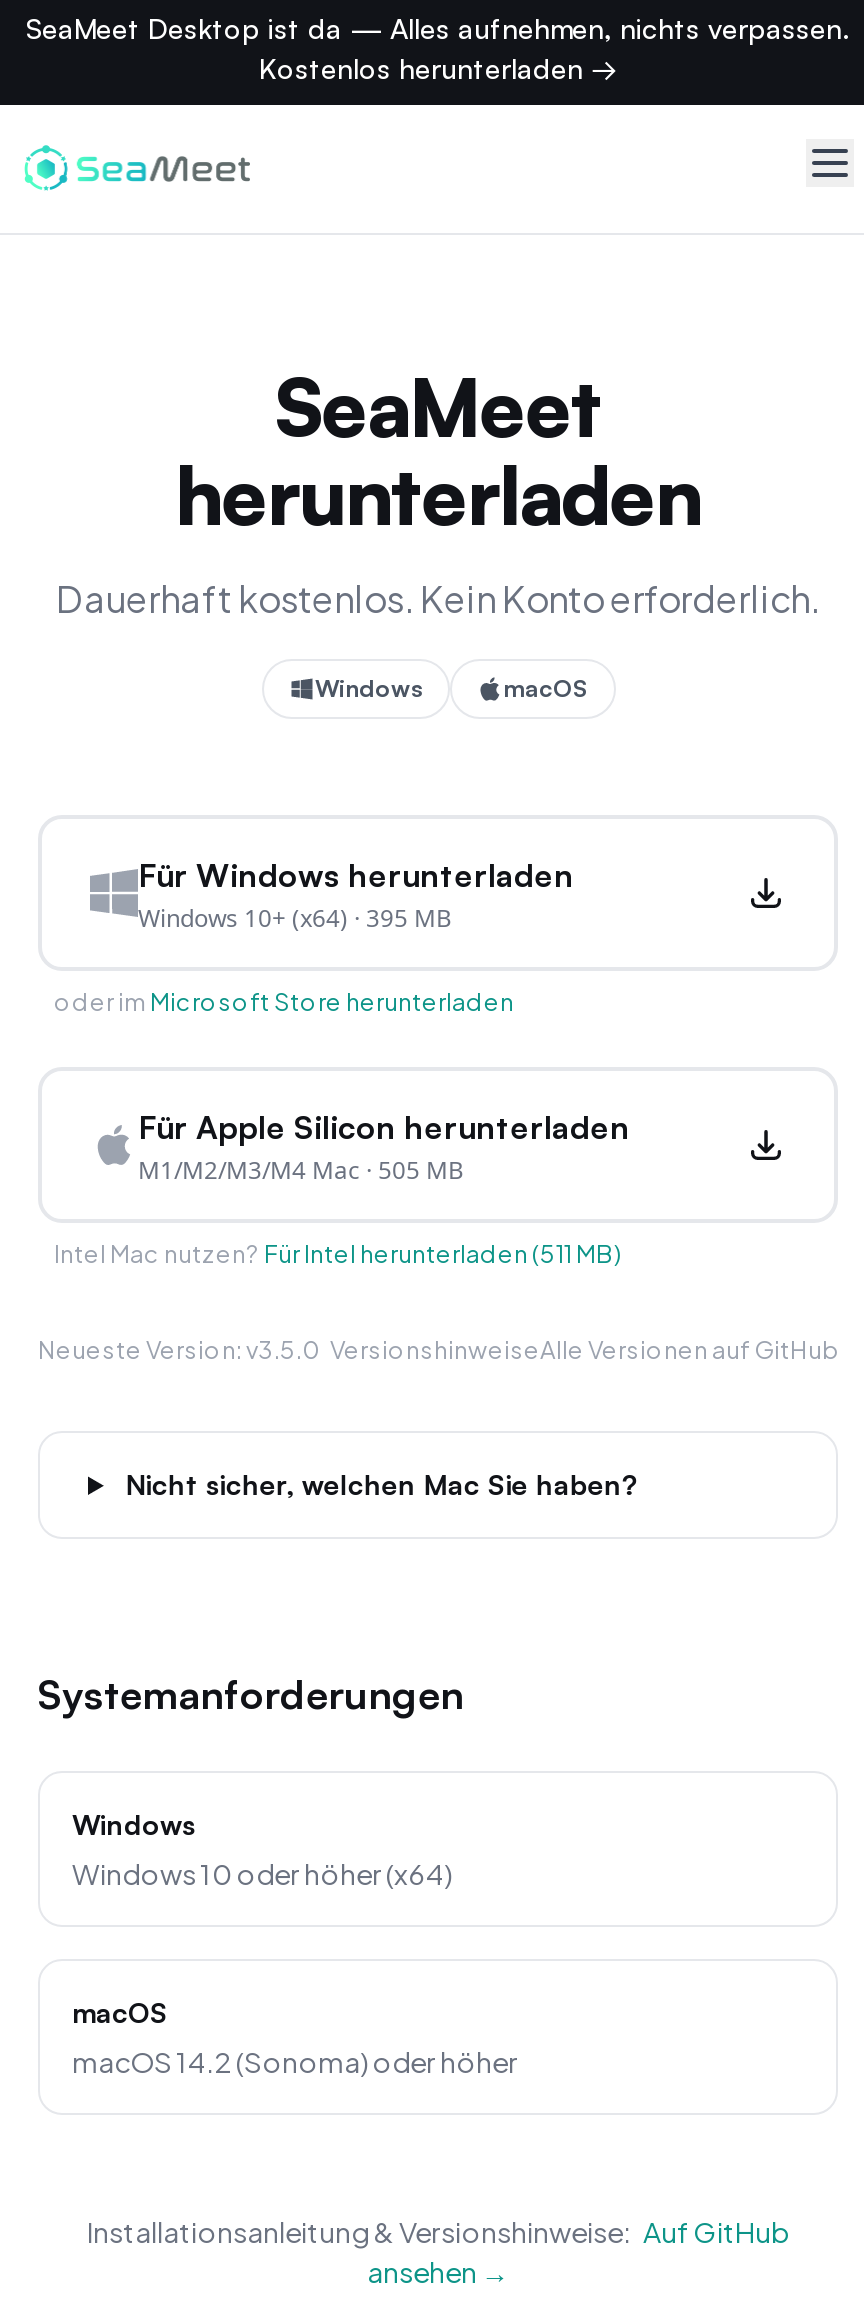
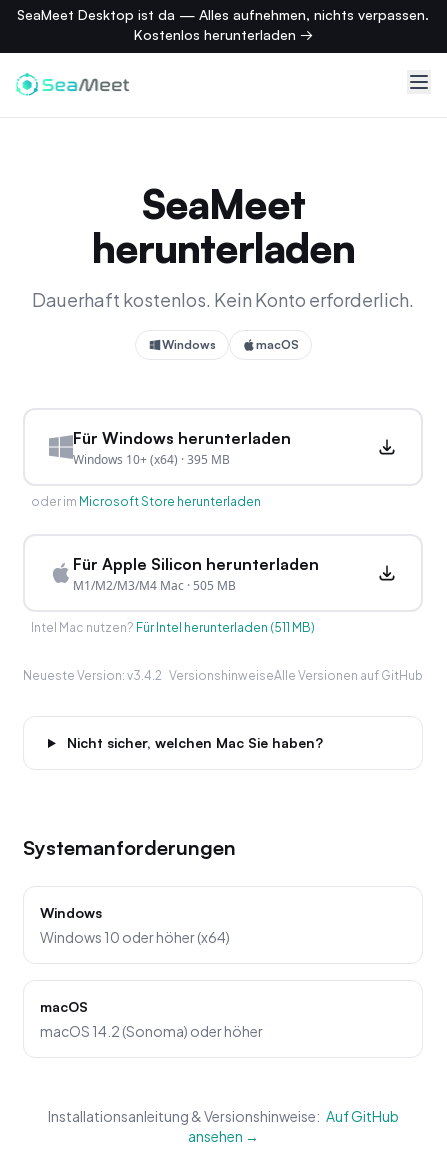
[38,1335,838,1365] Neueste Version: v3.5.0 VersionshinweiseAlle Versionen auf GitHub -> [23,668,423,683] Neueste Version: v3.4.2 VersionshinweiseAlle Versionen auf GitHub

